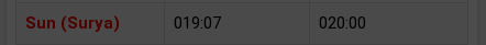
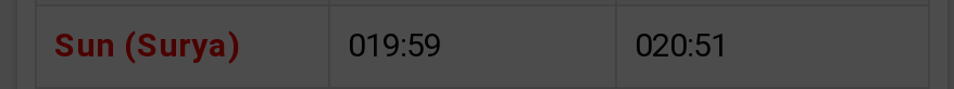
[174,13,221,33] 019:07 -> [348,26,441,65] 019:59
[319,13,366,33] 020:00 -> [635,26,728,65] 020:51

